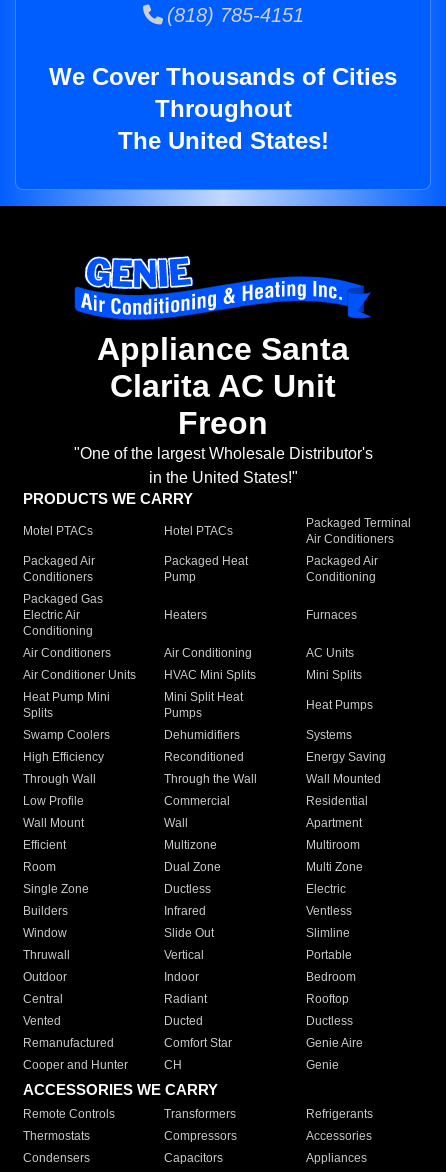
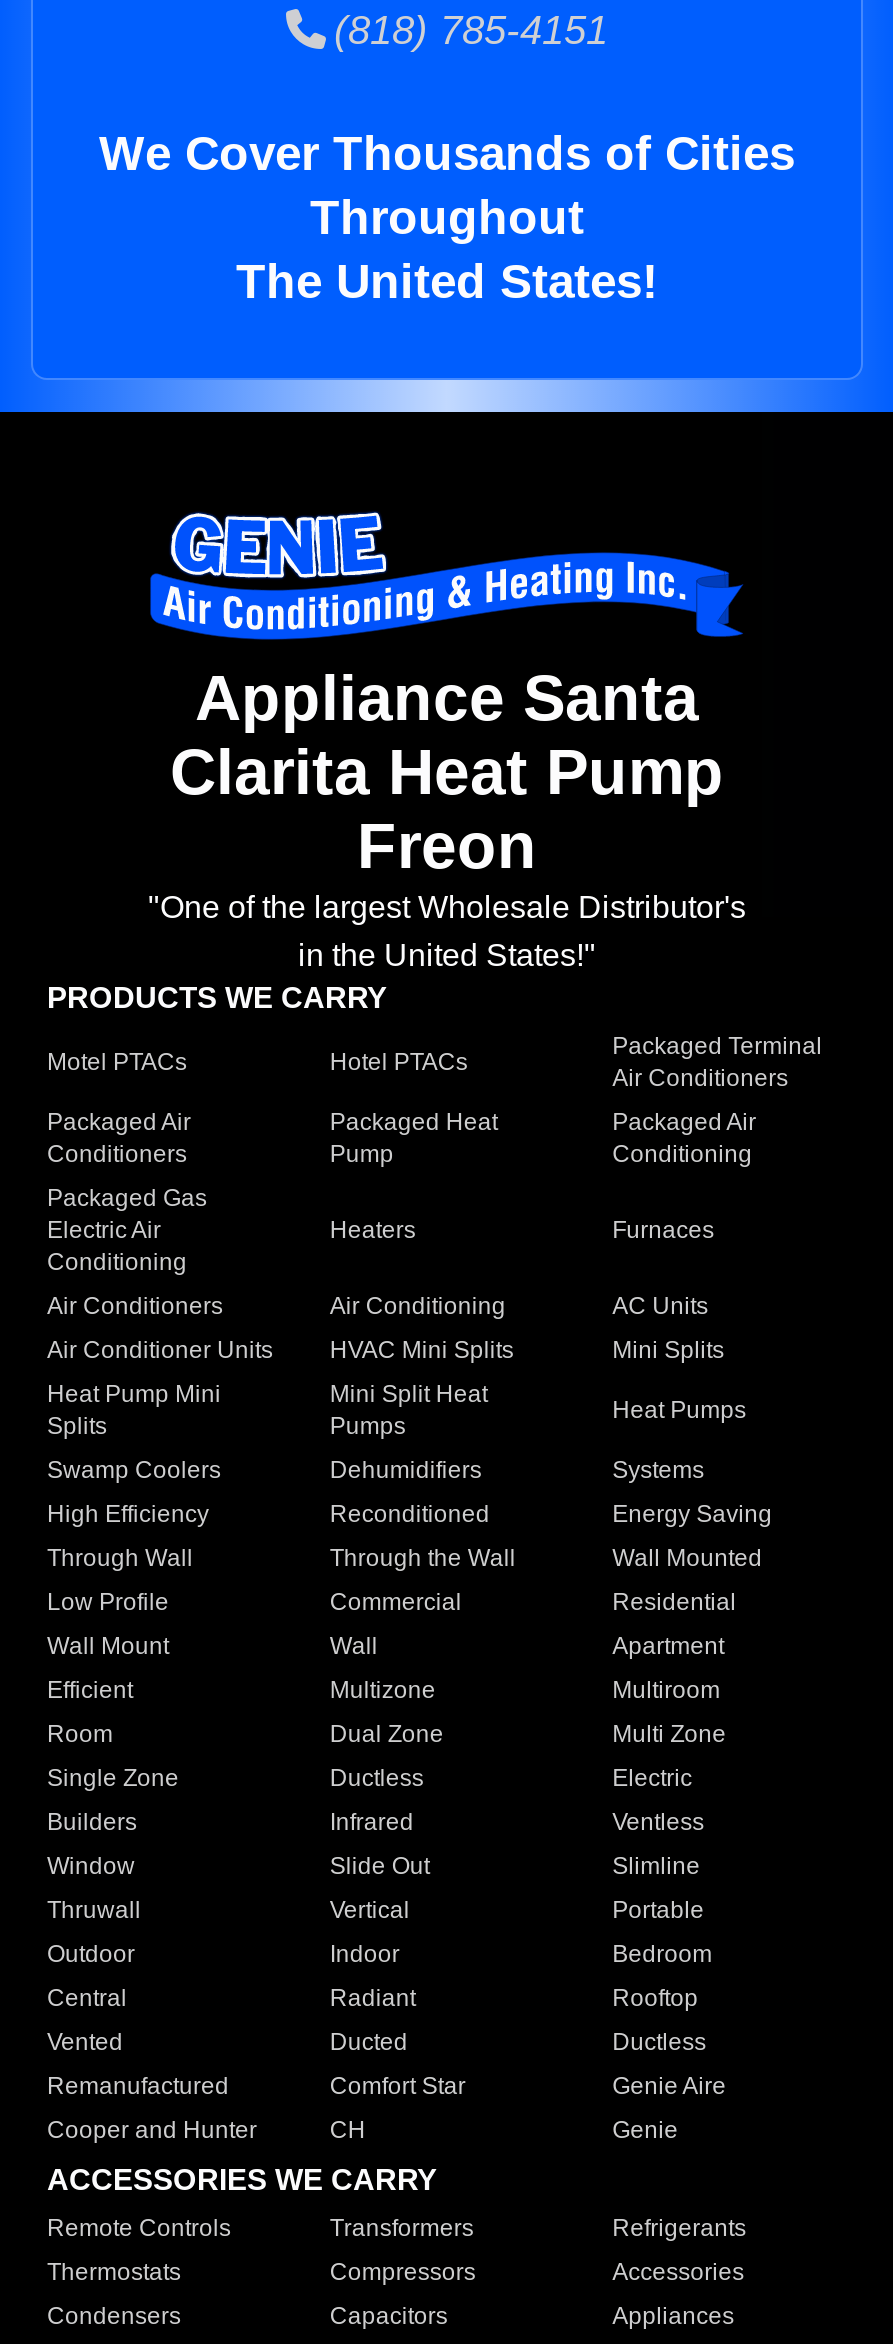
[110,368,336,404] Clarita AC Unit -> [170,737,724,809] Clarita Heat Pump

